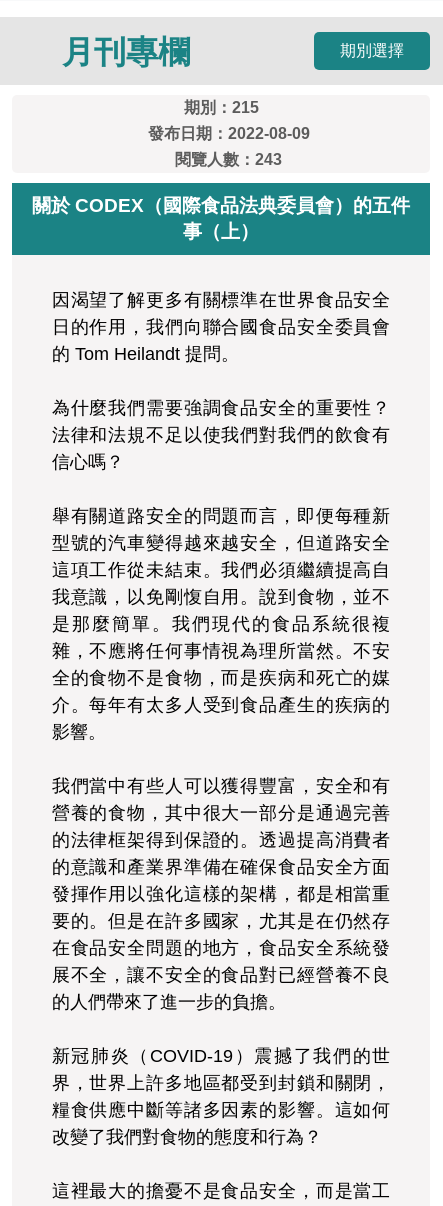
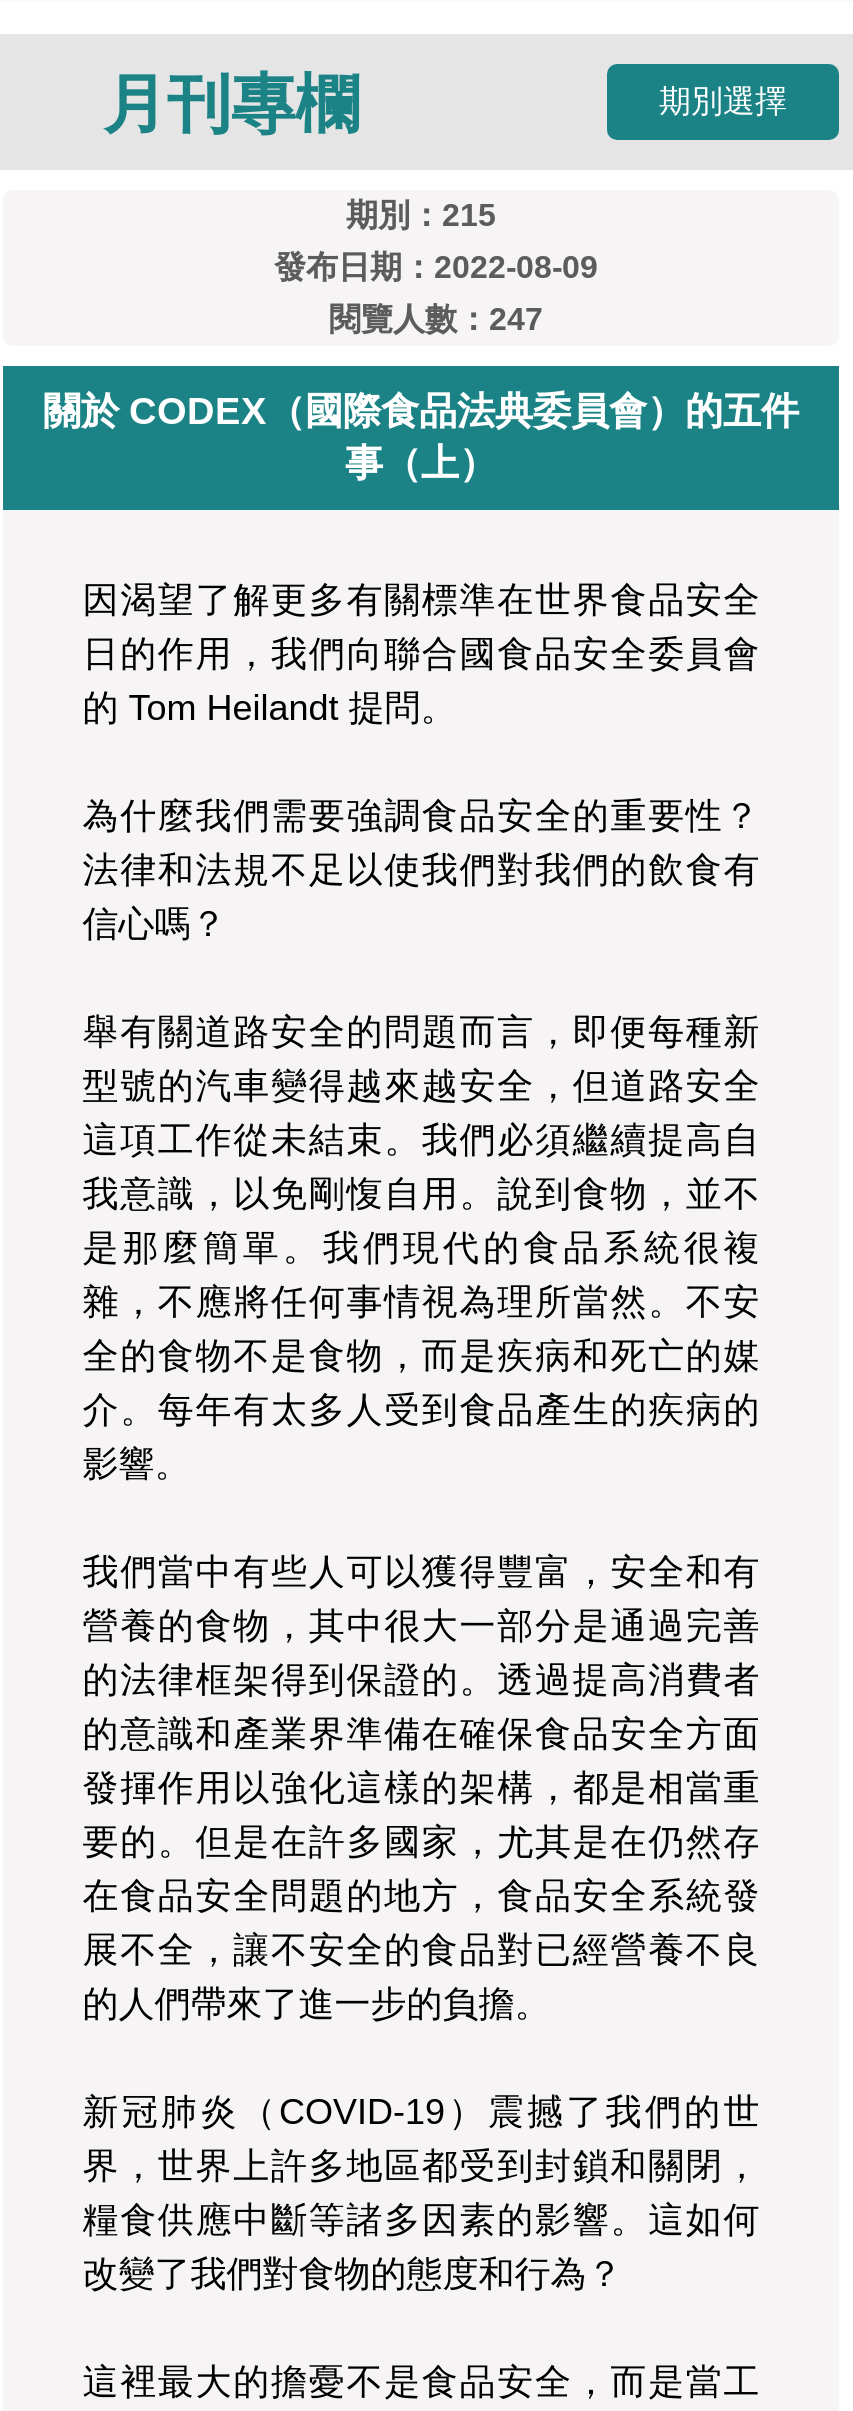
[175,151,282,168] 閱覽人數：243 -> [329,302,543,336] 閱覽人數：247

